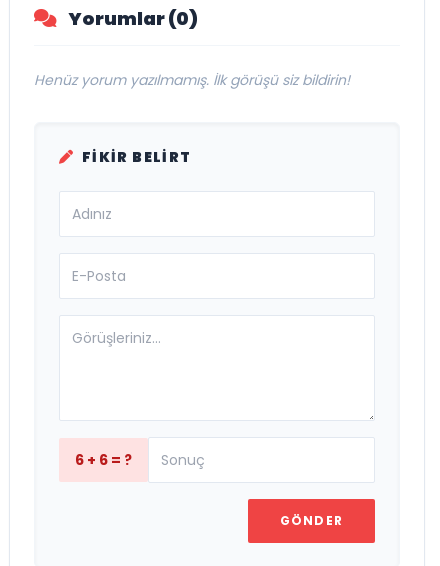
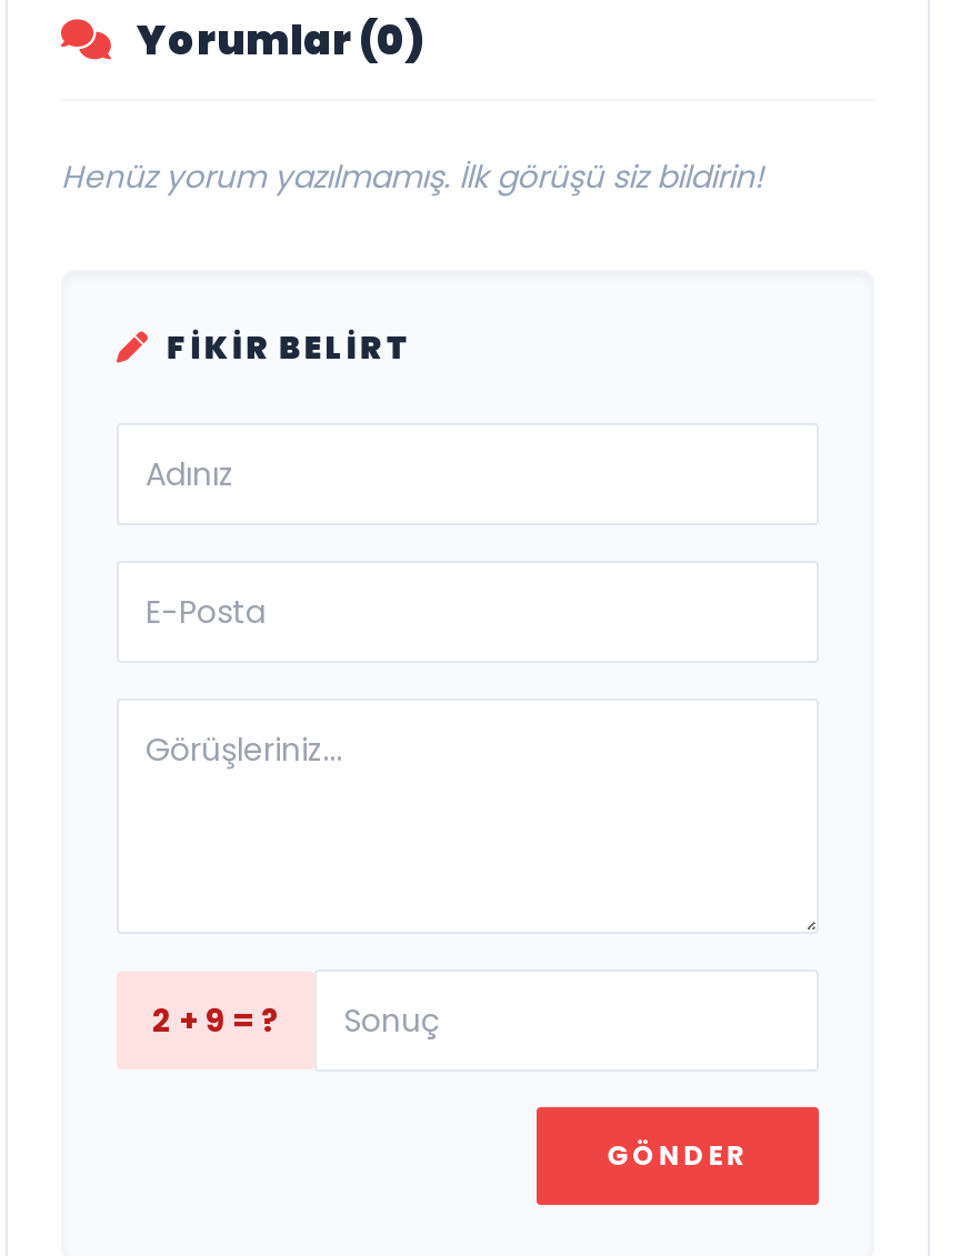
[75,450,132,470] 6 + 6 = ? -> [152,999,279,1044] 2 + 9 = ?

